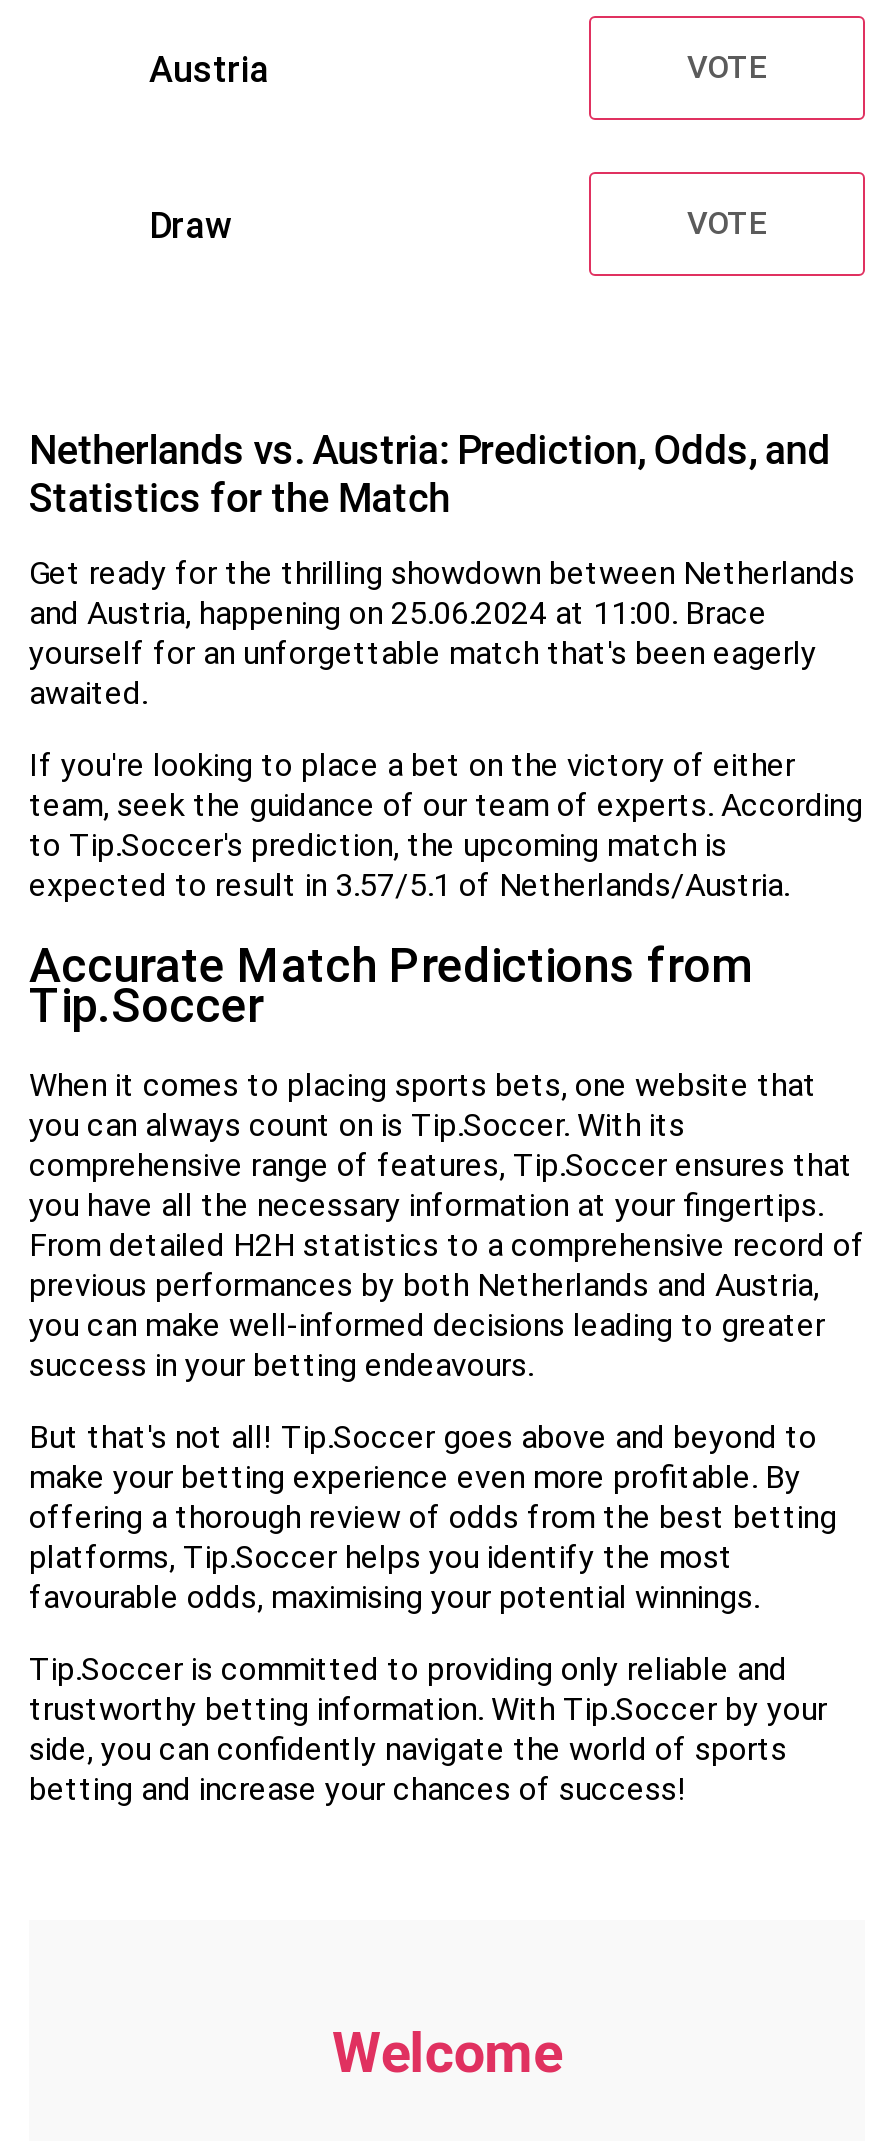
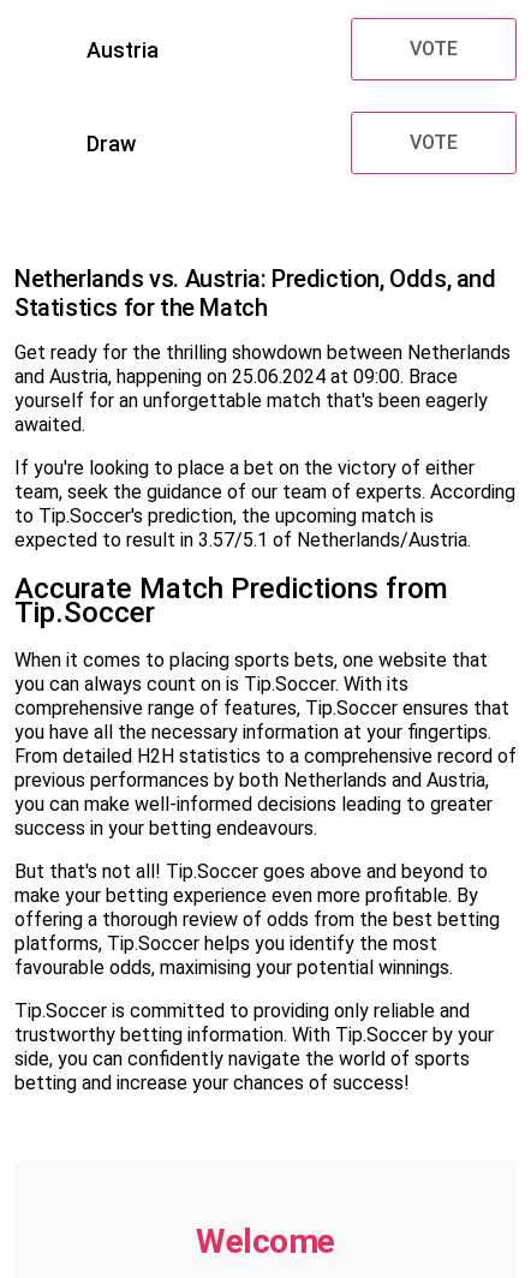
[29,593,767,631] and Austria, happening on 25.06.2024 at 11:00. Brace -> [14,365,458,388] and Austria, happening on 25.06.2024 at 09:00. Brace

